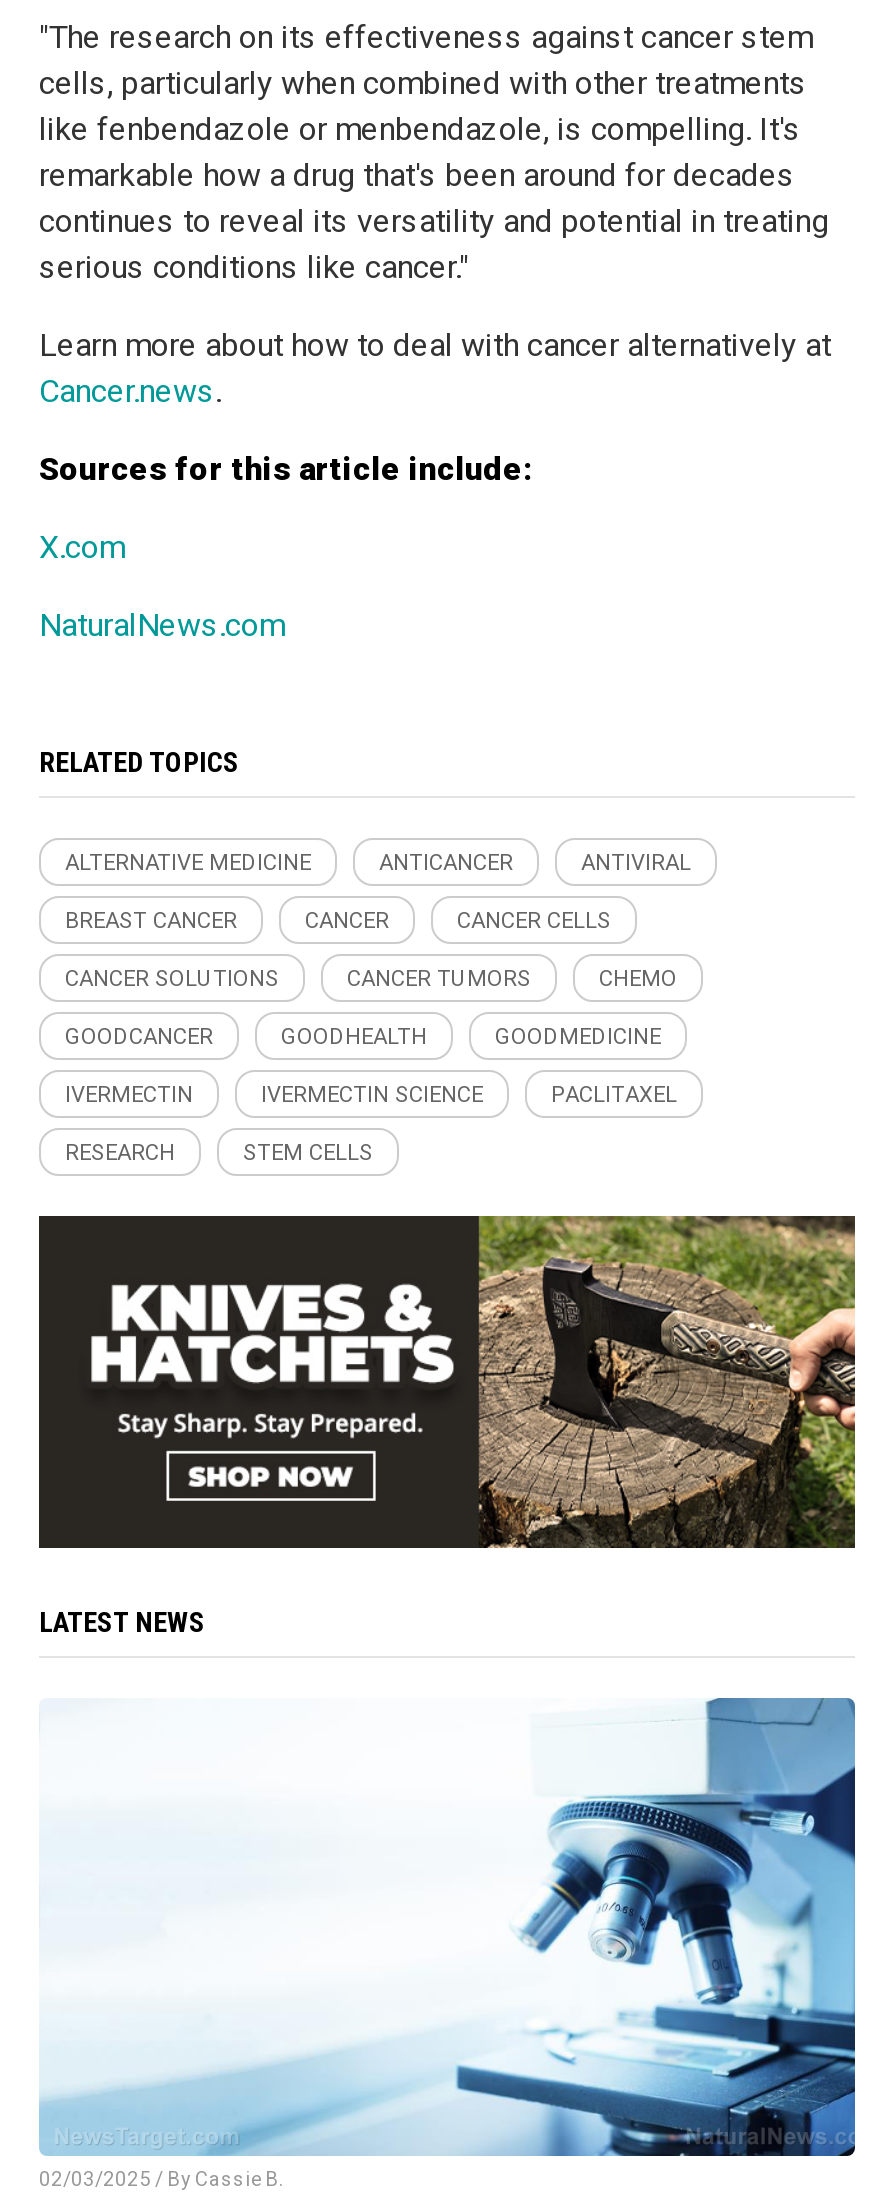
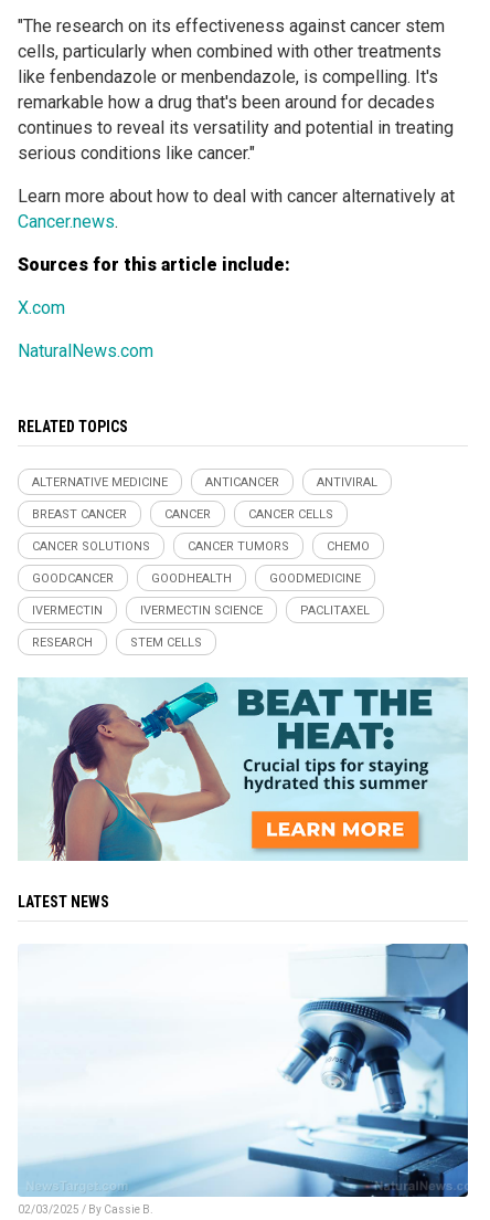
[37,1214,857,1550] [image] -> [18,677,468,862] [image]

